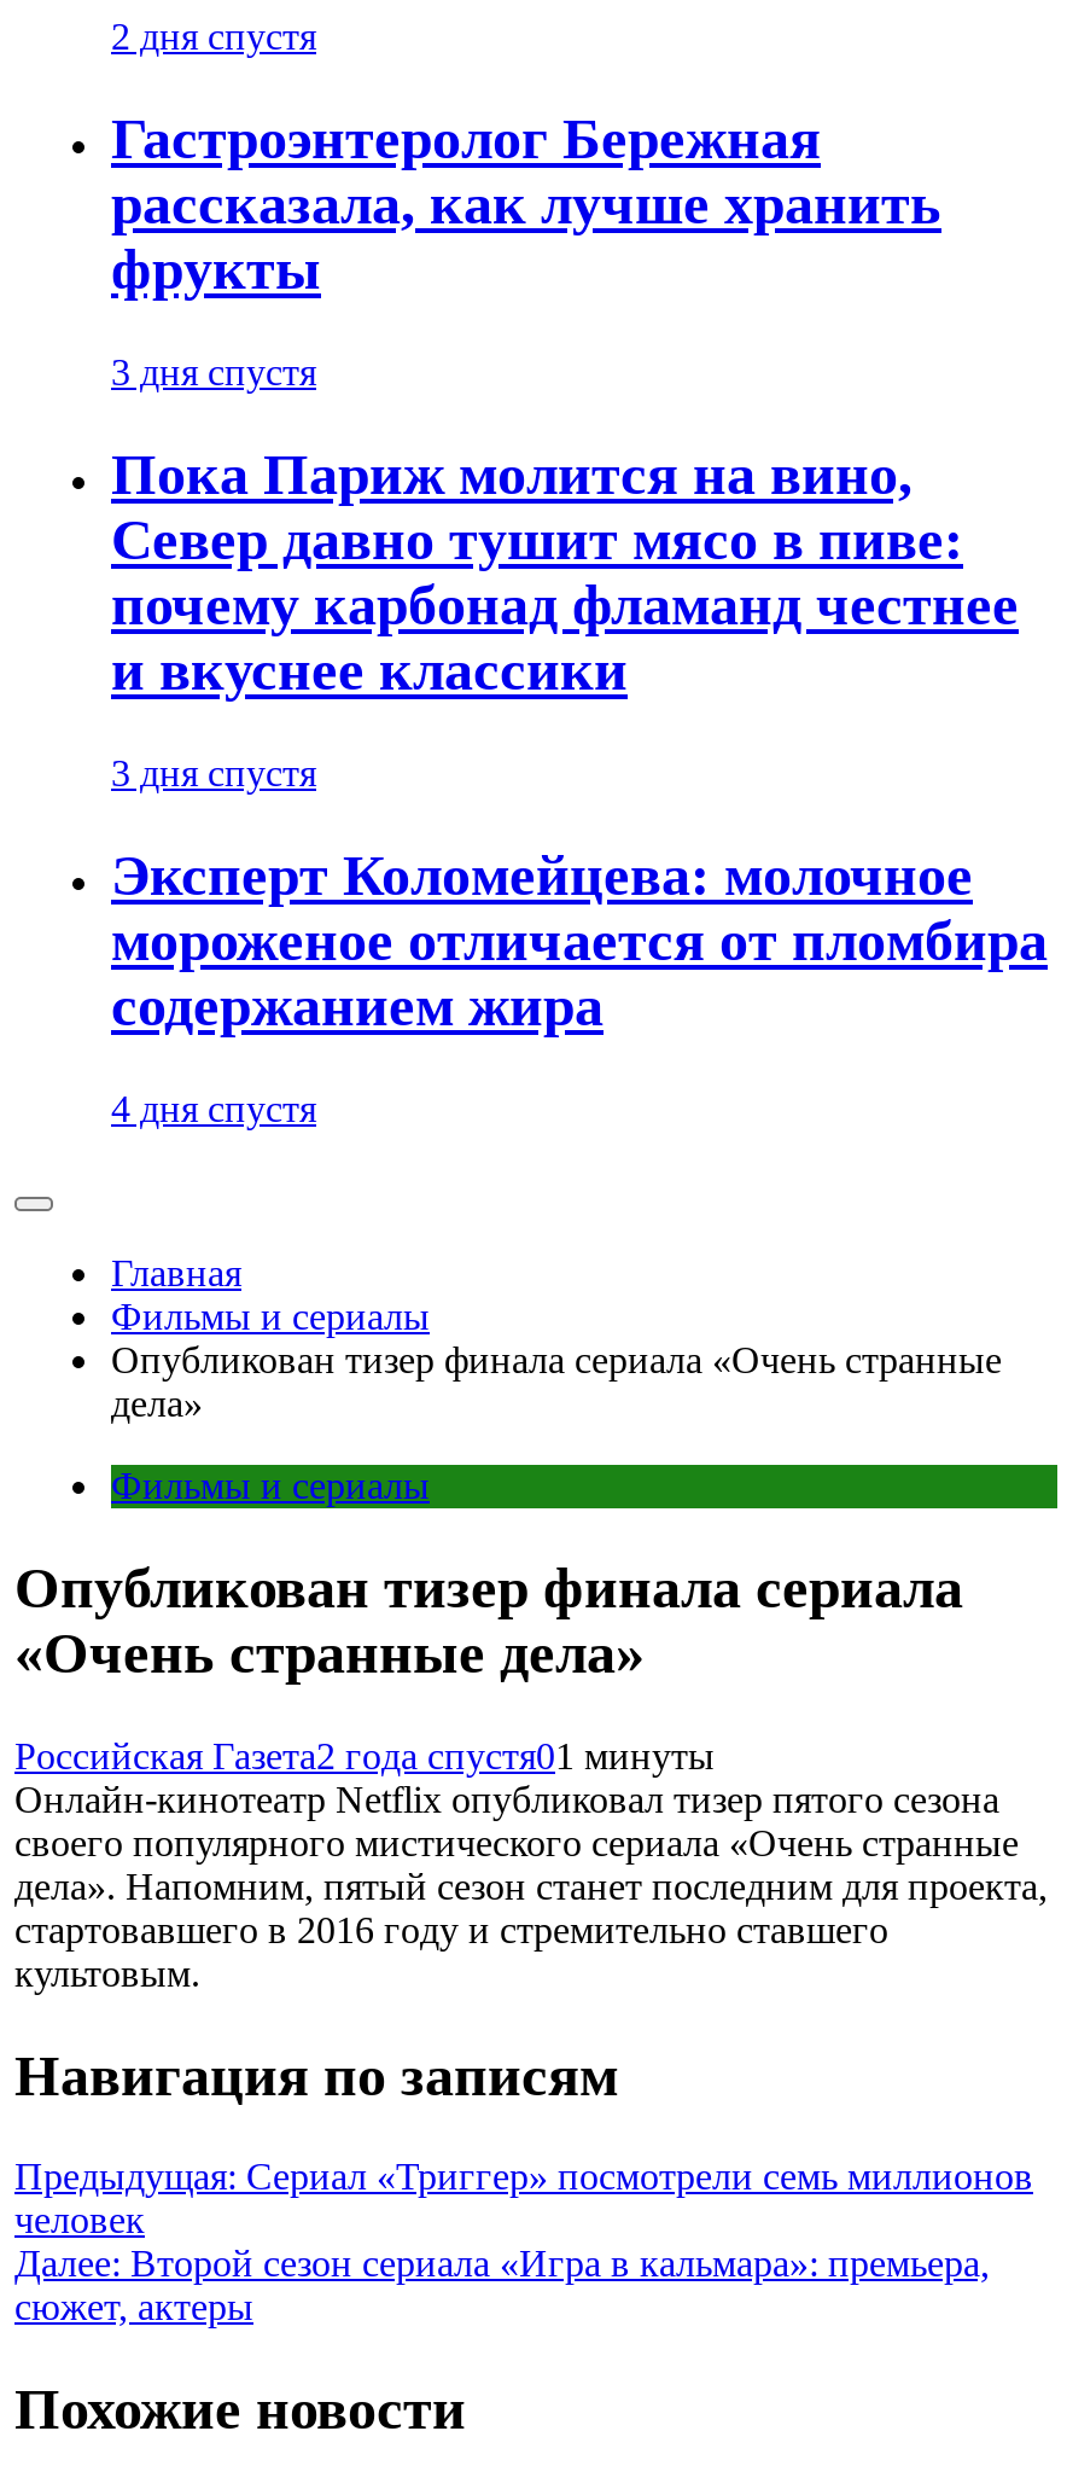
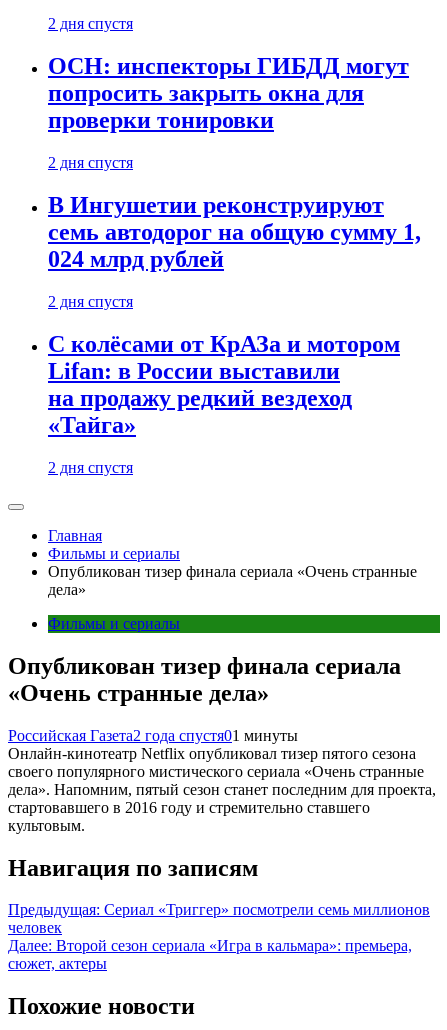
[111,108,941,301] Гастроэнтеролог Бережная | рассказала, как лучше хранить | фрукты -> [48,53,409,133] ОСН: инспекторы ГИБДД могут | попросить закрыть окна для | проверки тонировки
[111,352,316,393] 3 дня спустя -> [48,154,133,171] 2 дня спустя
[111,443,1019,702] Пока Париж молится на вино, | Север давно тушит мясо в пиве: | почему карбонад фламанд честнее | и вкуснее классики -> [48,192,421,272] В Ингушетии реконструируют | семь автодорог на общую сумму 1, | 024 млрд рублей
[111,752,316,793] 3 дня спустя -> [48,293,133,310] 2 дня спустя
[111,844,1048,1037] Эксперт Коломейцева: молочное | мороженое отличается от пломбира | содержанием жира -> [48,331,400,438] С колёсами от КрАЗа и мотором | Lifan: в России выставили | на продажу редкий вездеход | «Тайга»
[111,1088,316,1129] 4 дня спустя -> [48,459,133,476] 2 дня спустя

